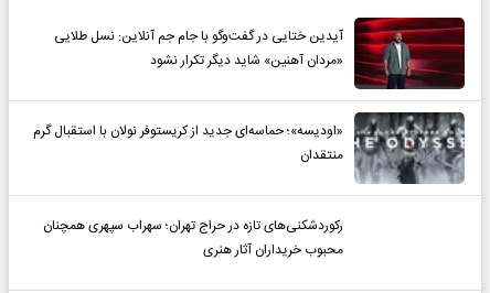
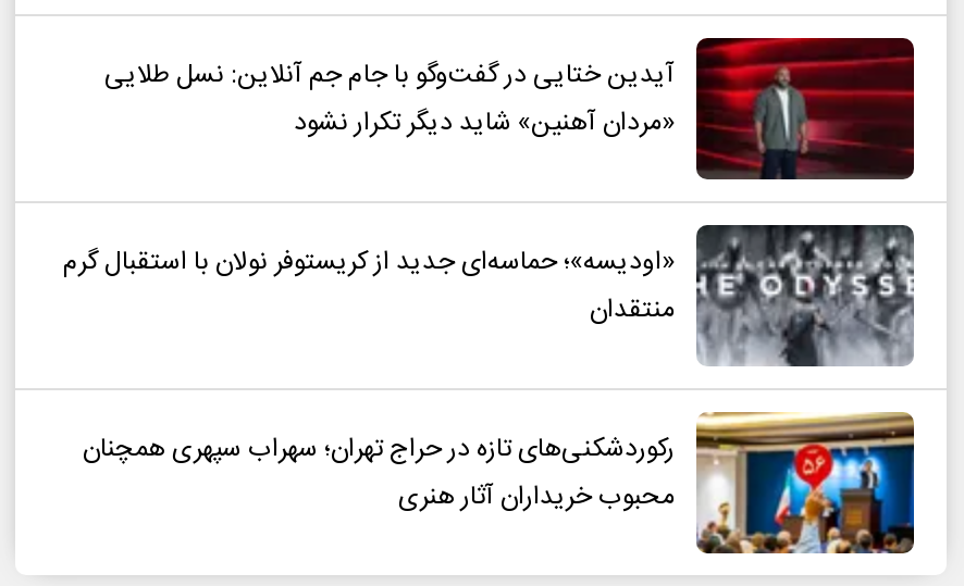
none -> [694,410,916,556] [image]

